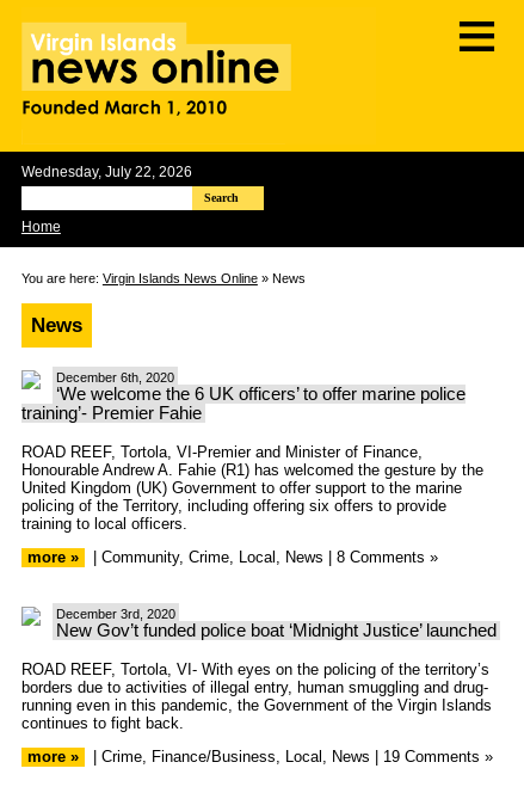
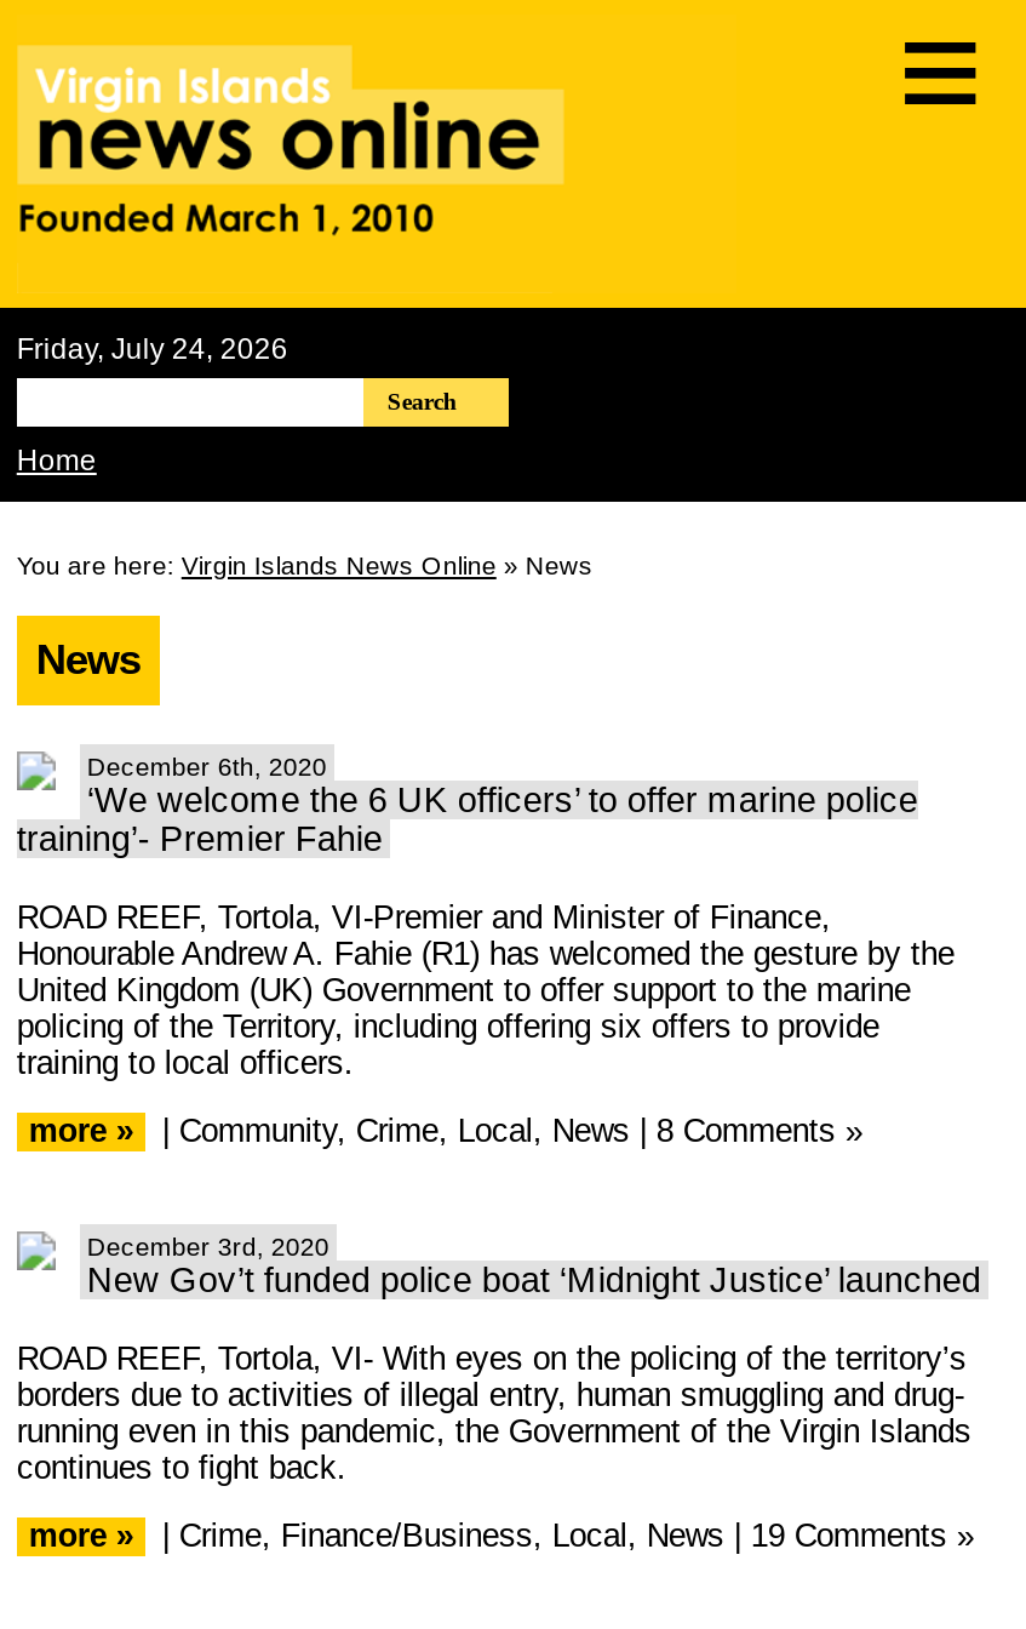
[21,163,192,180] Wednesday, July 22, 2026 -> [17,331,288,365] Friday, July 24, 2026

